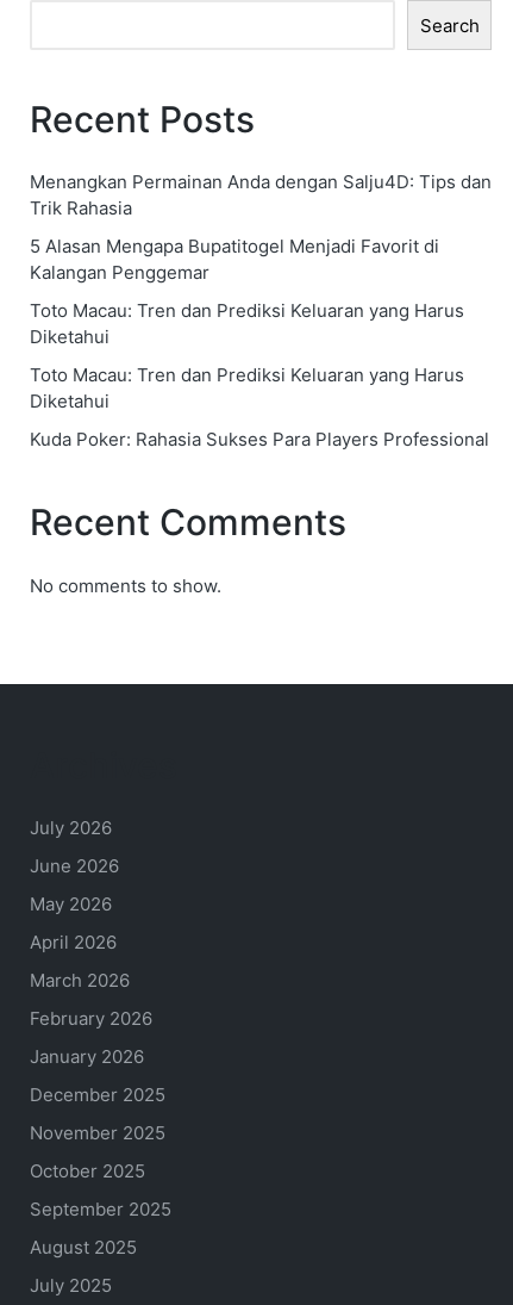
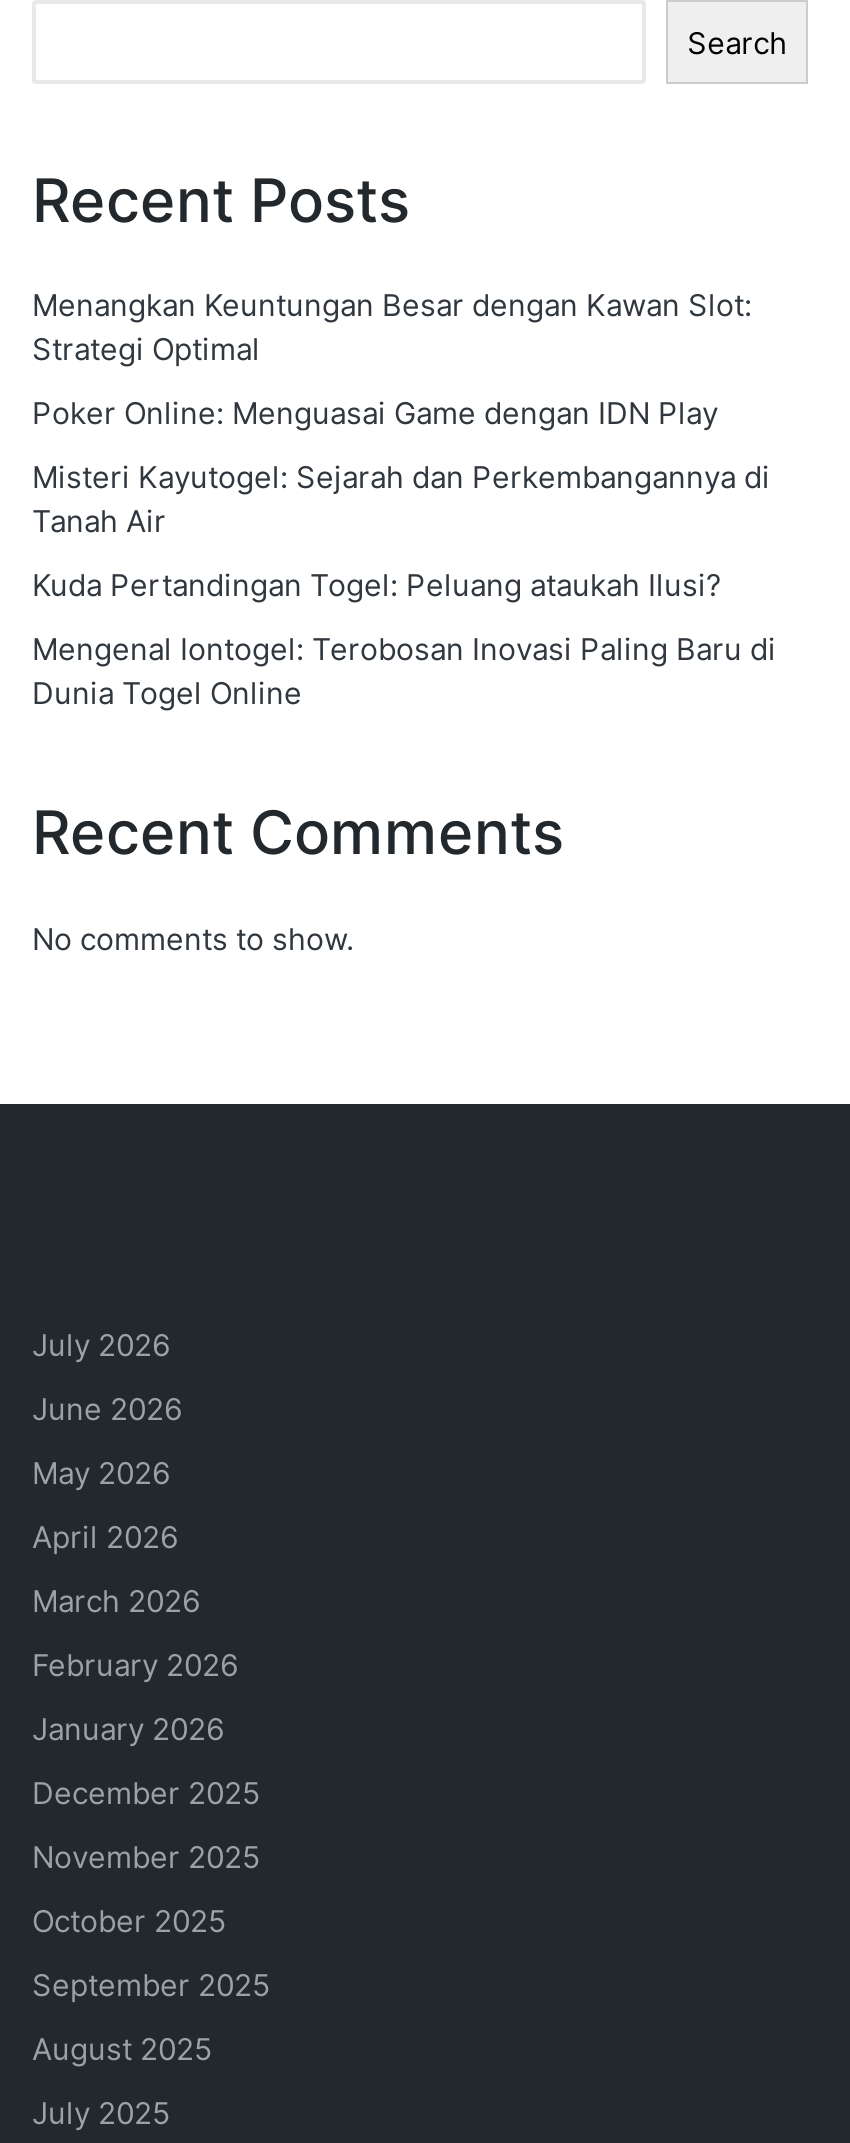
[30,170,492,219] Menangkan Permainan Anda dengan Salju4D: Tips dan | Trik Rahasia -> [32,285,752,367] Menangkan Keuntungan Besar dengan Kawan Slot: | Strategi Optimal
[30,234,439,283] 5 Alasan Mengapa Bupatitogel Menjadi Favorit di | Kalangan Penggemar -> [32,393,718,431] Poker Online: Menguasai Game dengan IDN Play
[30,299,464,347] Toto Macau: Tren dan Prediksi Keluaran yang Harus | Diketahui -> [32,457,770,539] Misteri Kayutogel: Sejarah dan Perkembangannya di | Tanah Air
[30,363,464,412] Toto Macau: Tren dan Prediksi Keluaran yang Harus | Diketahui -> [32,565,722,603] Kuda Pertandingan Togel: Peluang ataukah Ilusi?
[30,427,489,450] Kuda Poker: Rahasia Sukses Para Players Professional -> [32,629,776,711] Mengenal Iontogel: Terobosan Inovasi Paling Baru di | Dunia Togel Online

